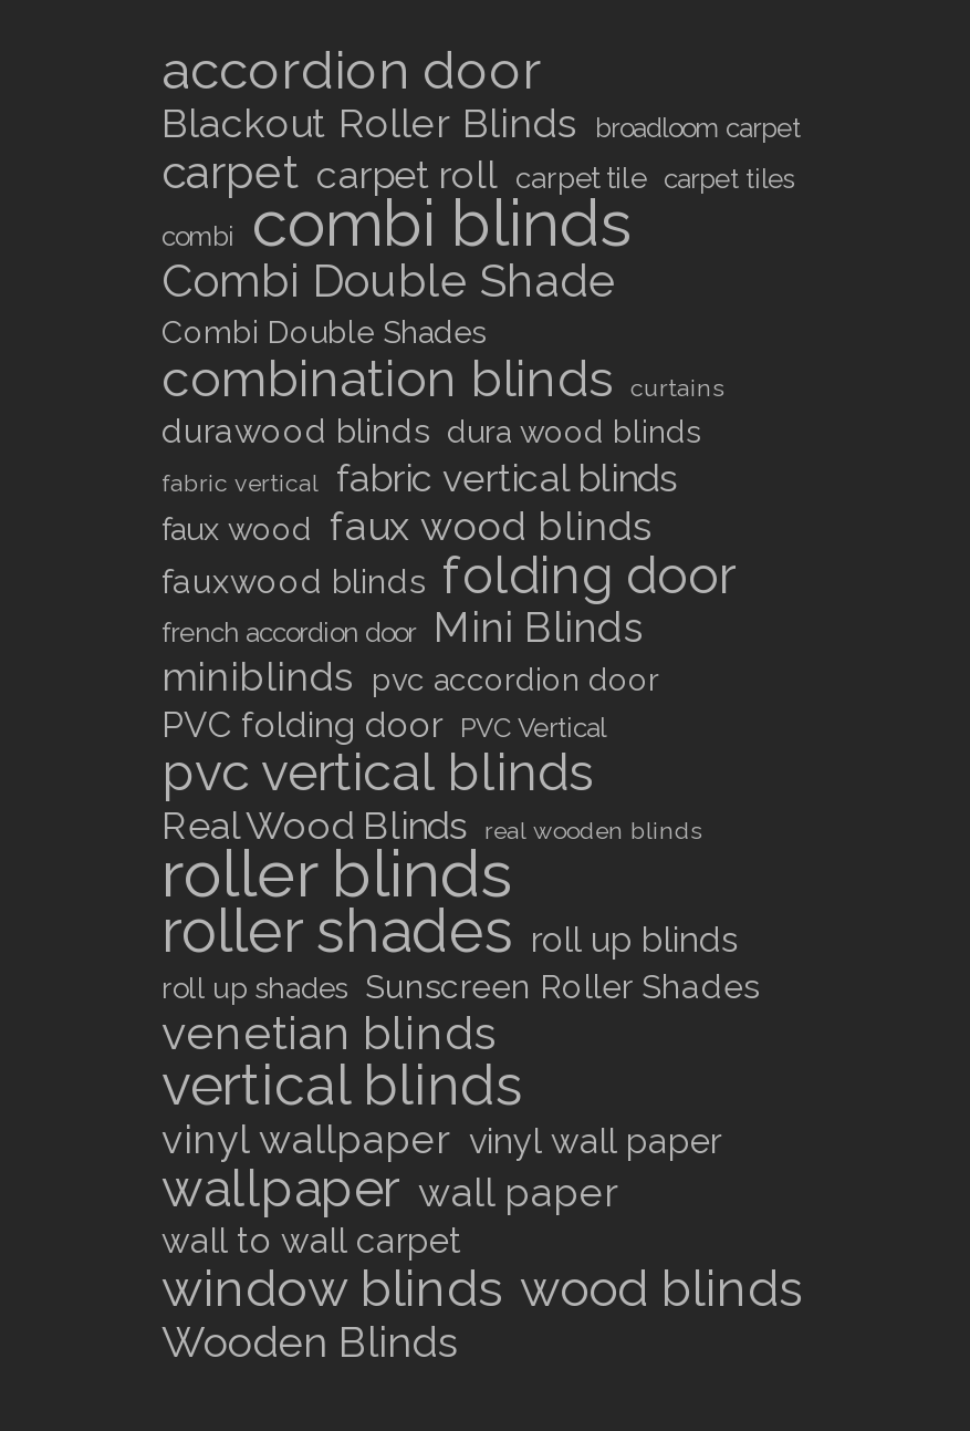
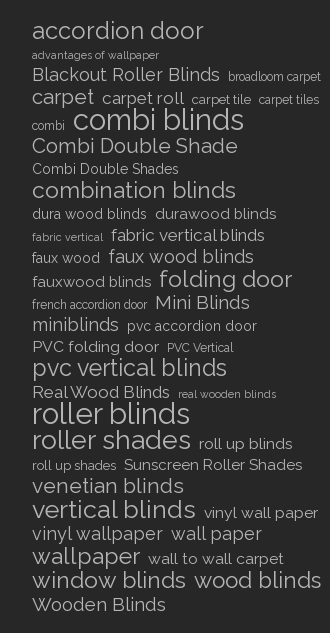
none -> [32,49,159,61] advantages of wallpaper
moved [161,100,801,408] -> [32,64,321,203]: Blackout Roller Blinds broadloom carpet | carpet carpet roll carpet tile carpet tiles | Combi Double Shade | Combi Double Shades | combination blinds
[161,375,723,452] curtains | durawood blinds dura wood blinds -> [32,205,276,223] dura wood blinds durawood blinds
moved [161,457,759,1061] -> [32,225,302,498]: fabric vertical | fabric vertical blinds | faux wood faux wood blinds | ... | roll up shades Sunscreen Roller Shades | venetian blinds

